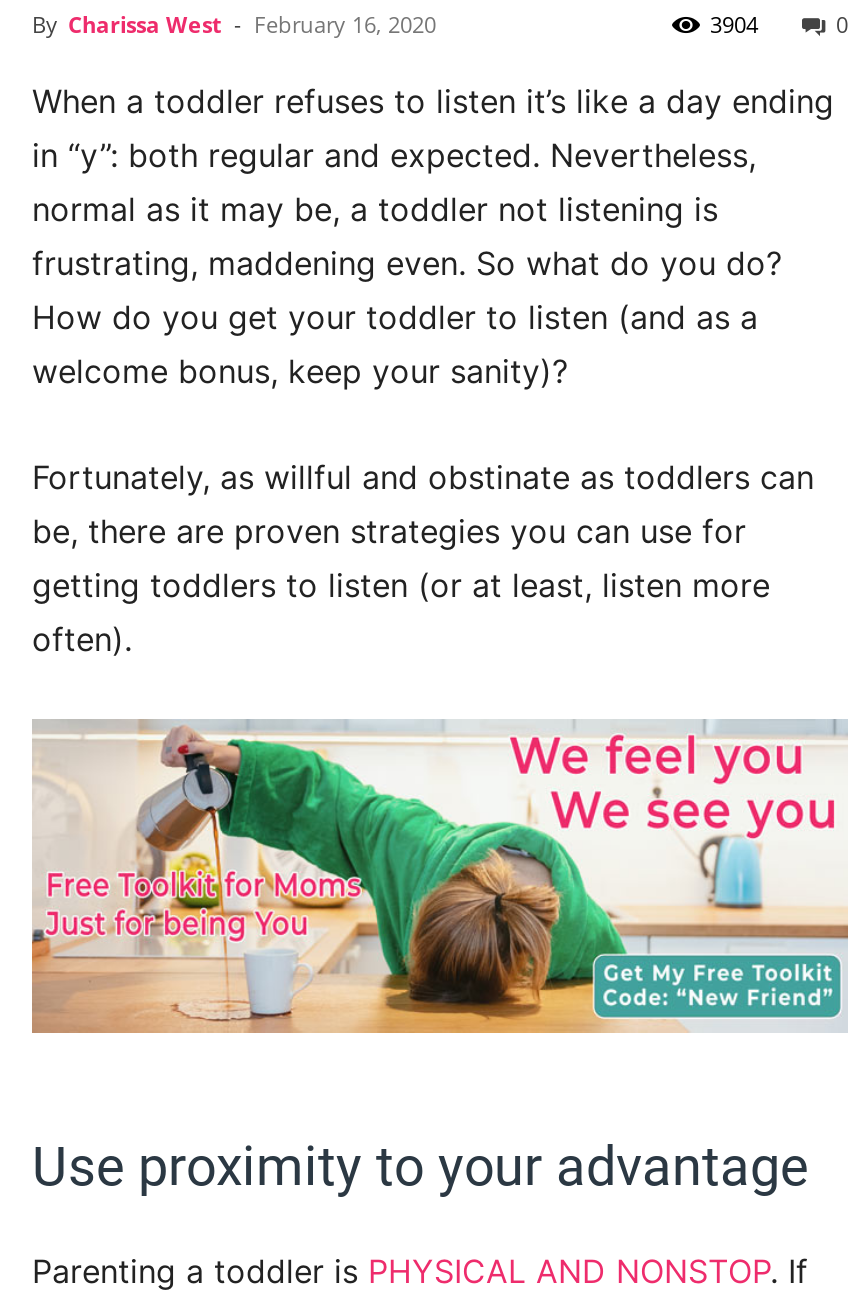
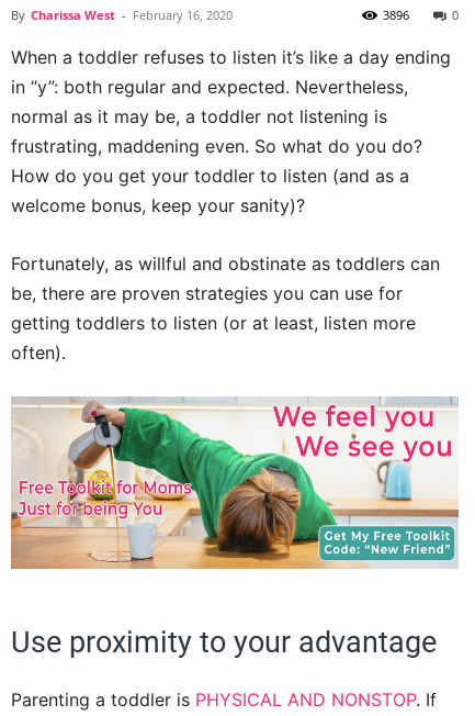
[710,9,758,39] 3904 -> [383,7,409,23] 3896

